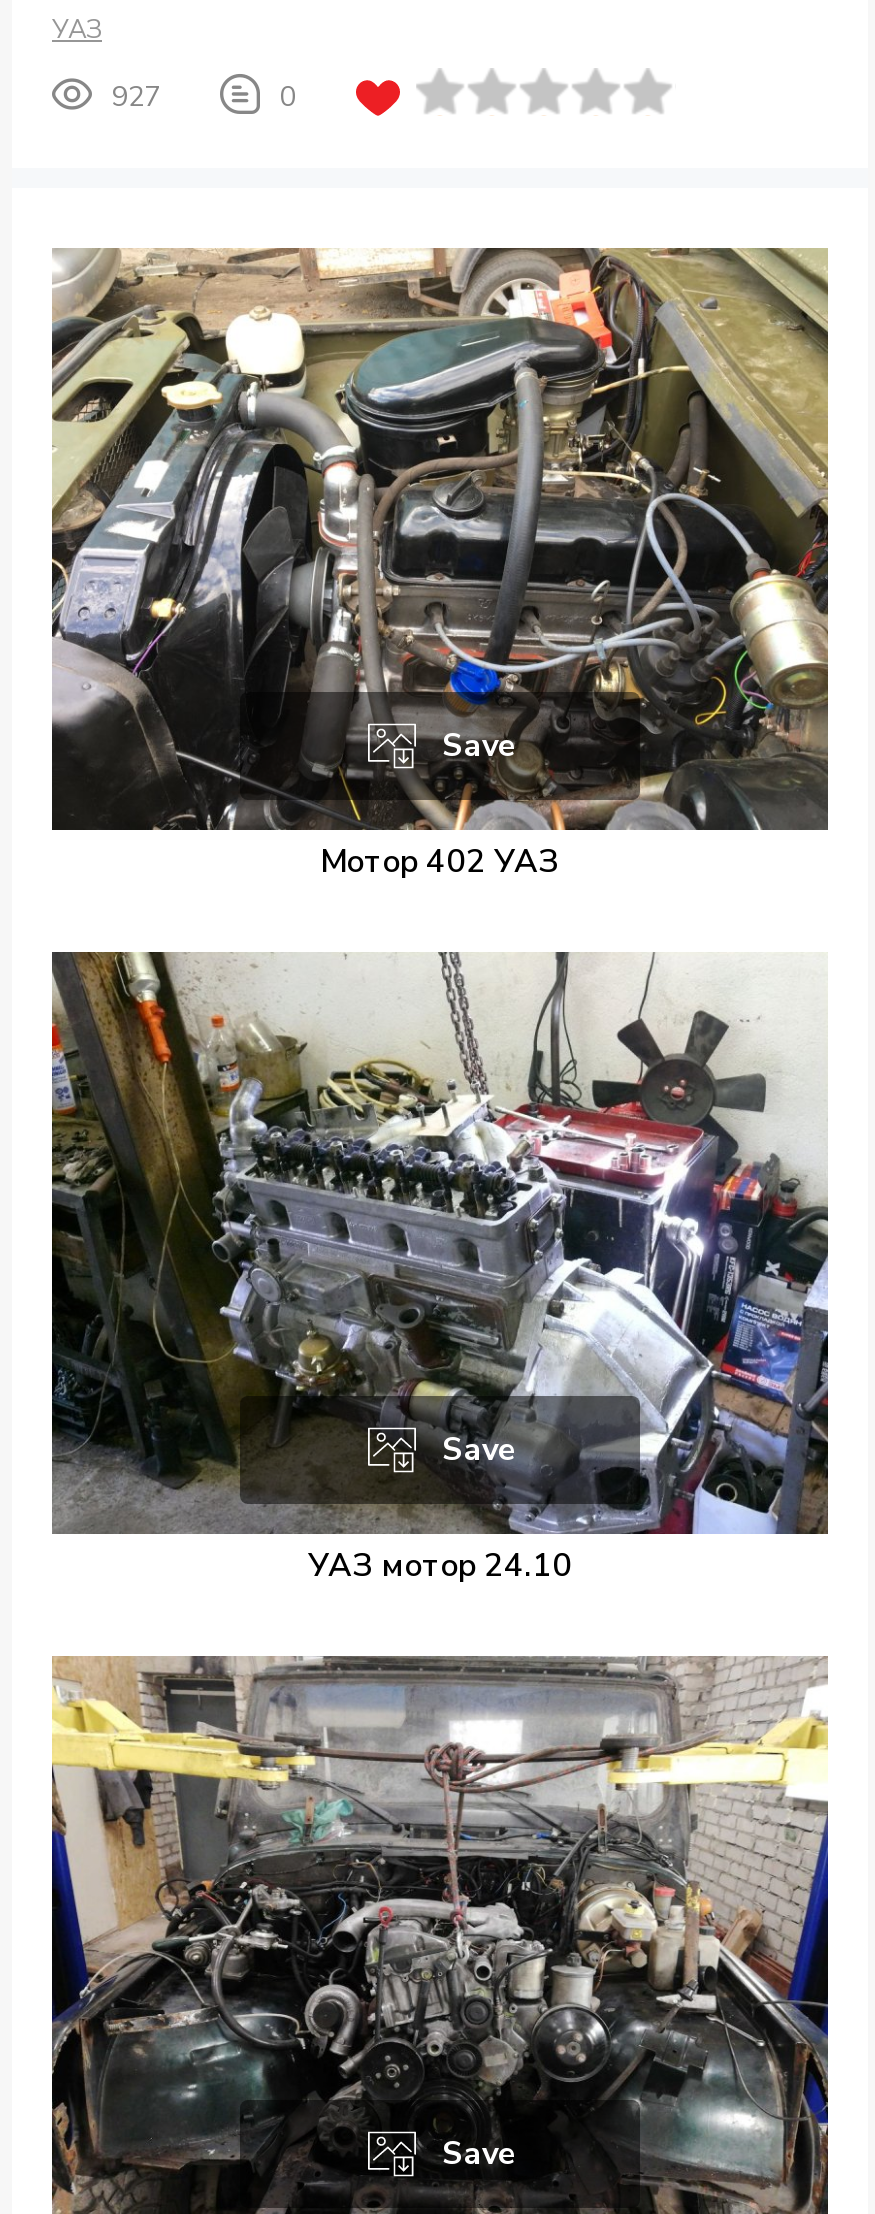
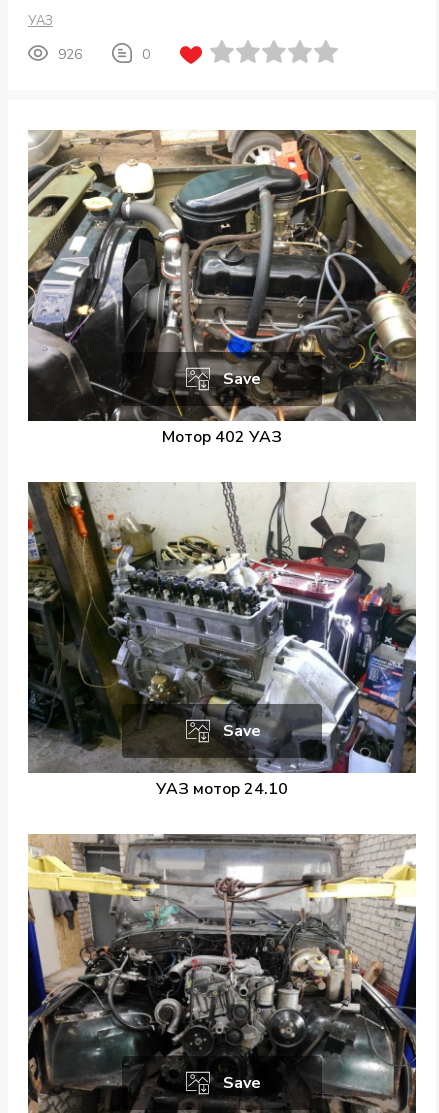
[112,78,160,116] 927 -> [58,45,82,64] 926

